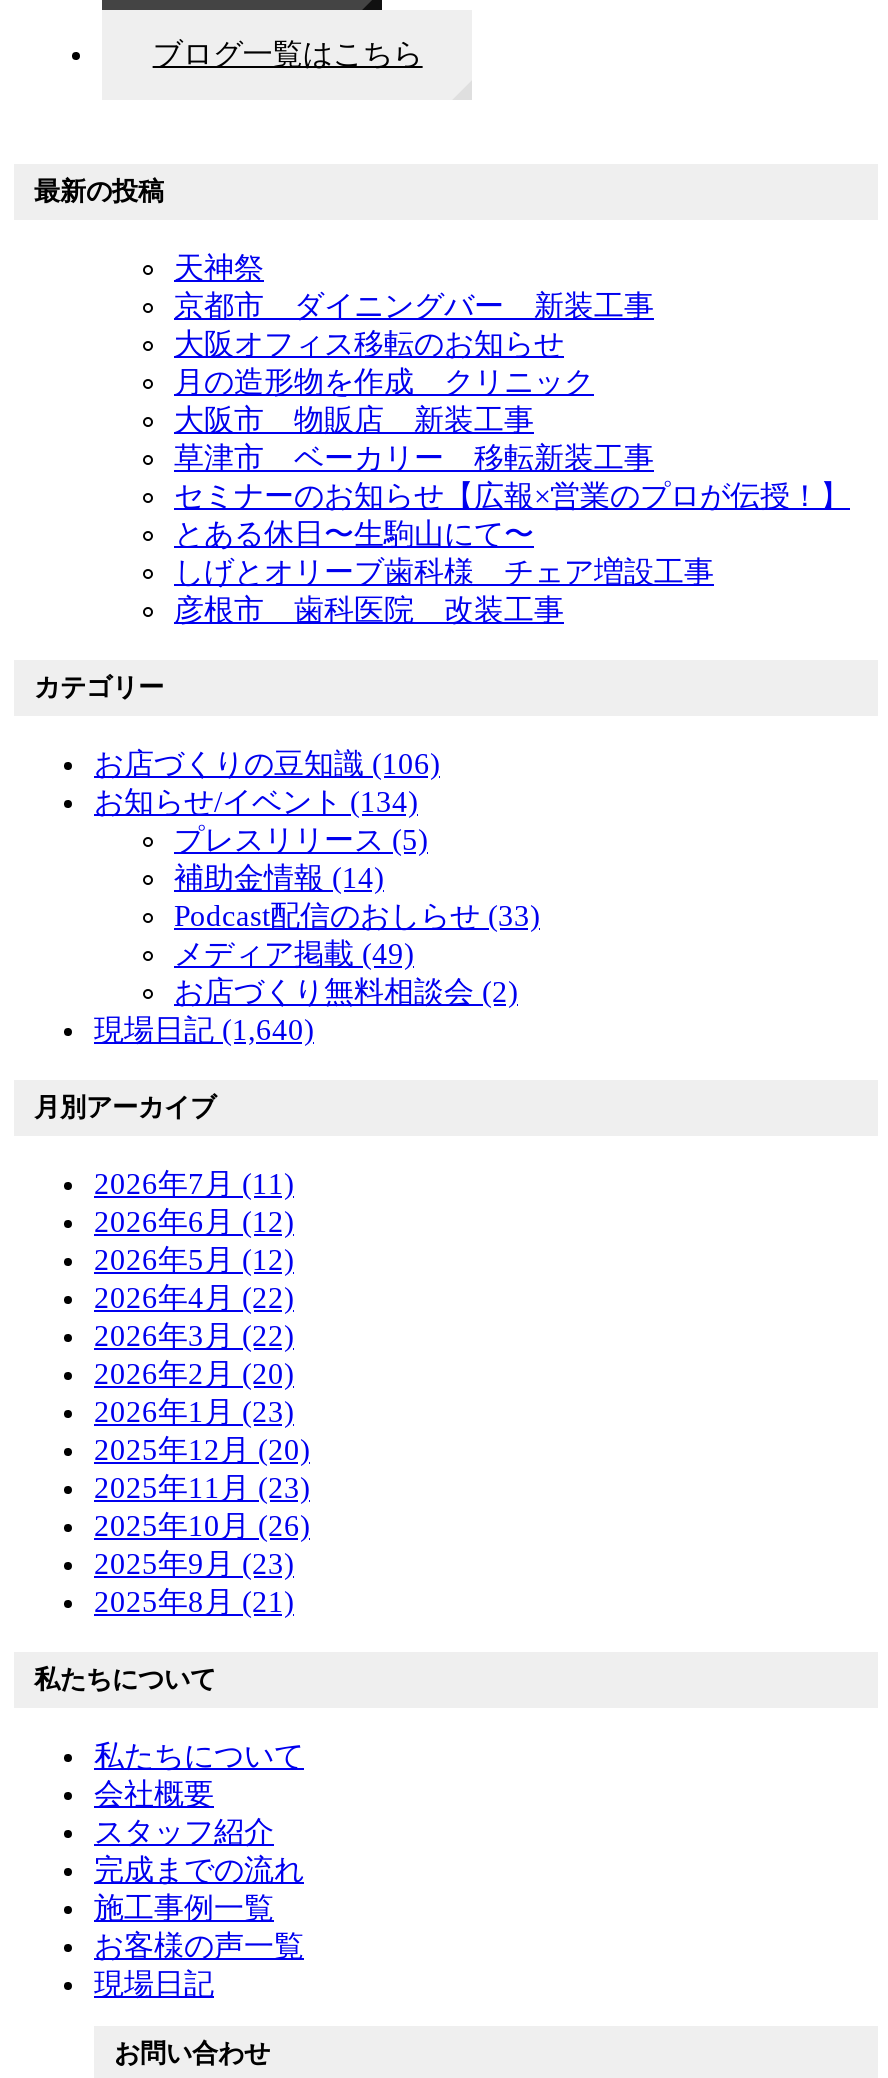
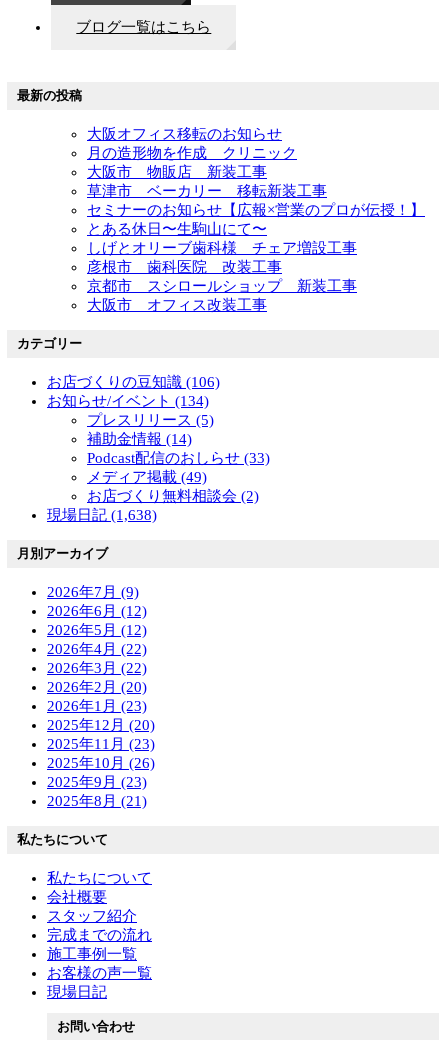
[174,253,654,323] 天神祭 | 京都市 ダイニングバー 新装工事 -> none
moved [174,329,850,627] -> [87,126,425,275]: 大阪オフィス移転のお知らせ | 月の造形物を作成 クリニック | 大阪市 物販店 新装工事 | 草津市 ベーカリー 移転新装工事 | セミナーのお知らせ【広報×営業のプロが伝授！】 | とある休日〜生駒山にて〜 | しげとオリーブ歯科様 チェア増設工事 | 彦根市 歯科医院 改装工事
none -> [87,278,357,313] 京都市 スシロールショップ 新装工事 | 大阪市 オフィス改装工事
[94,1015,314,1047] 現場日記 (1,640) -> [47,507,157,523] 現場日記 (1,638)
[94,1169,294,1201] 2026年7月 (11) -> [47,584,139,600] 2026年7月 (9)

